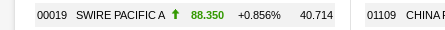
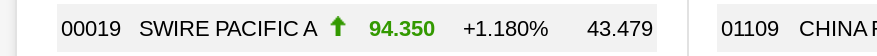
[191,9,224,21] 88.350 -> [369,16,435,40] 94.350
[238,9,281,21] +0.856% -> [463,16,549,40] +1.180%
[300,9,333,21] 40.714 -> [587,16,653,40] 43.479

